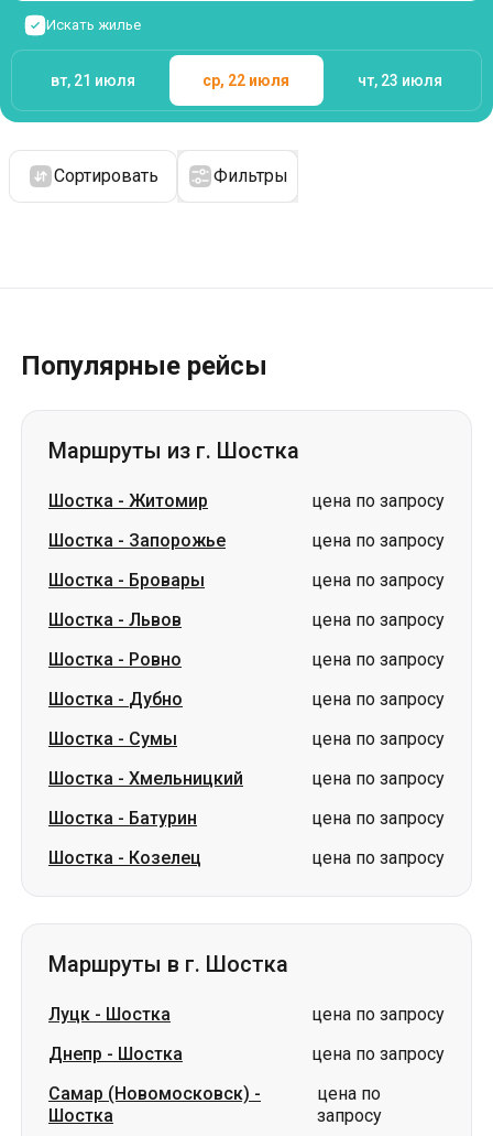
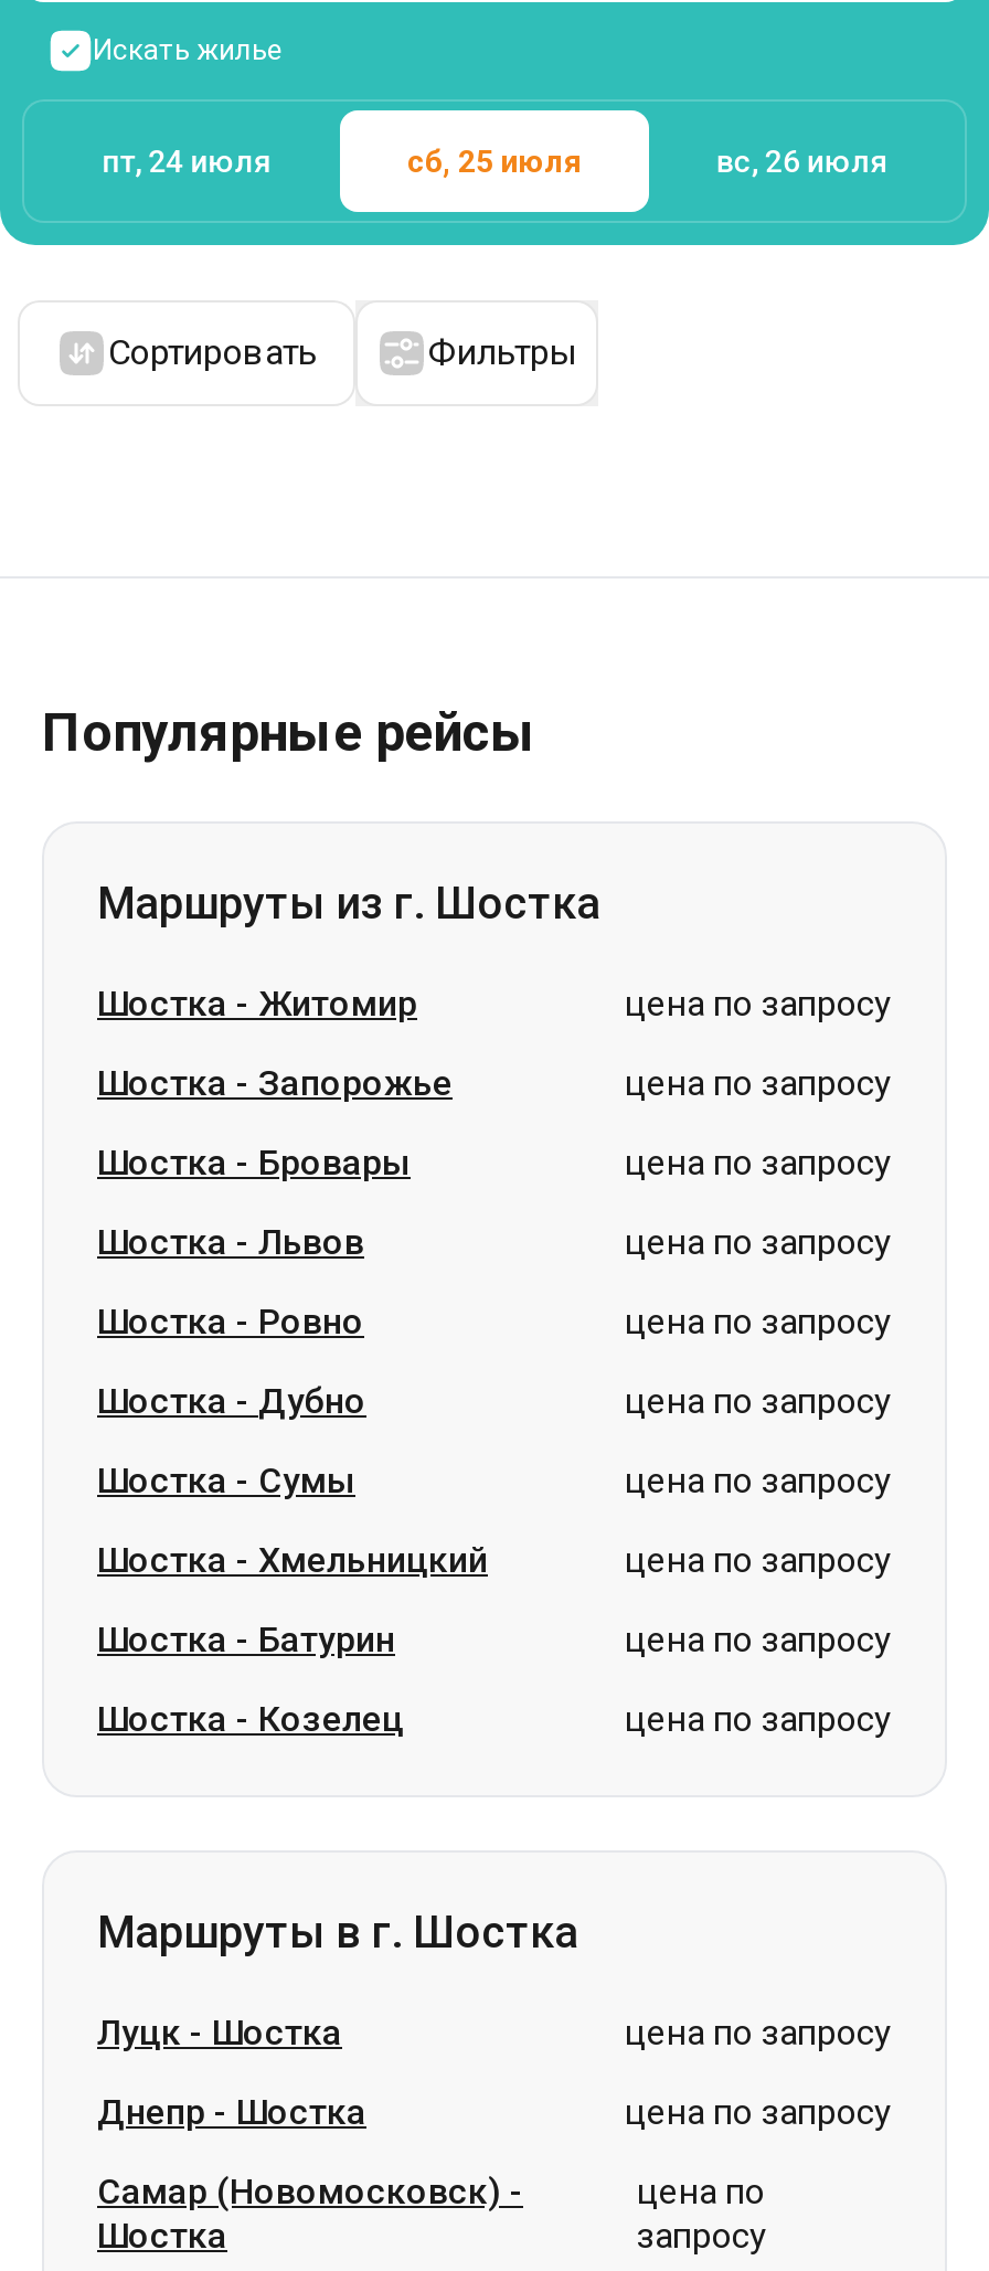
[51,72,136,89] вт, 21 июля -> [102,144,272,179] пт, 24 июля
[203,72,290,89] ср, 22 июля -> [407,144,582,179] сб, 25 июля
[357,72,442,89] чт, 23 июля -> [716,144,888,179] вс, 26 июля

